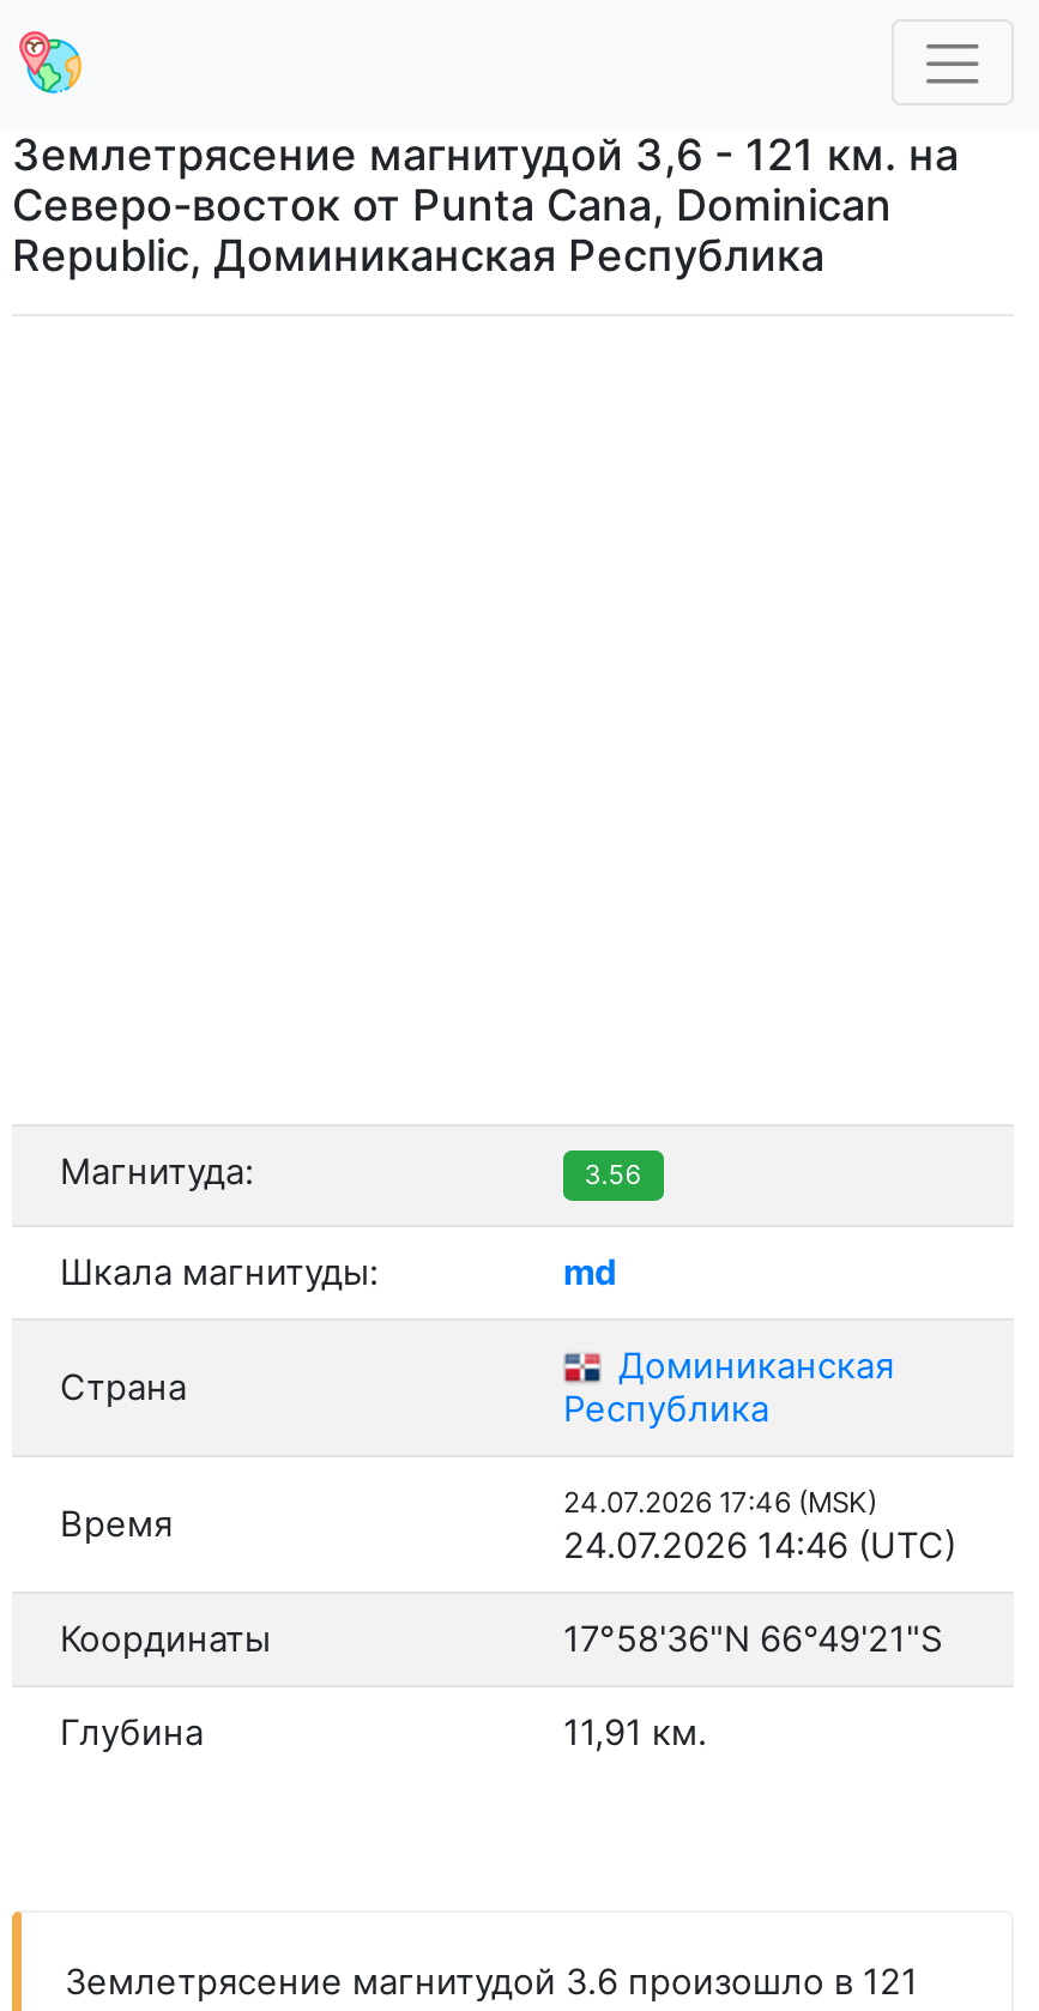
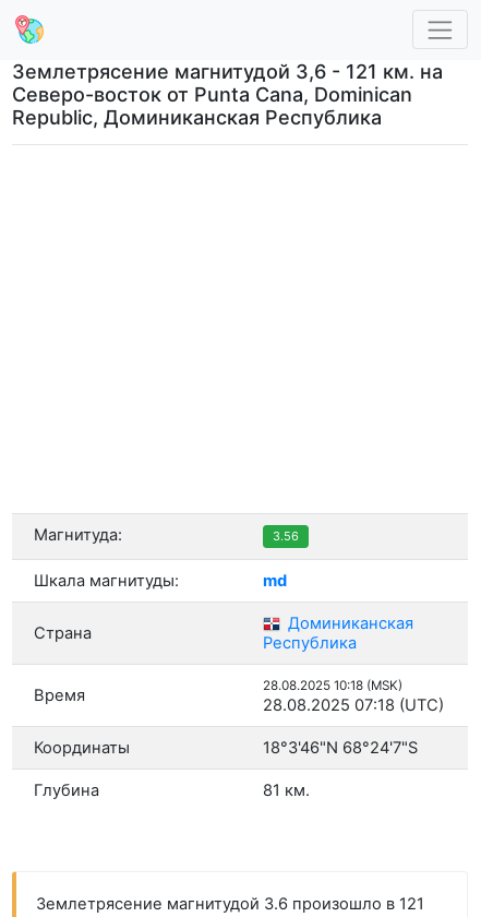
[563,1486,877,1520] 24.07.2026 17:46 (MSK) -> [263,678,402,693] 28.08.2025 10:18 (MSK)
[563,1525,956,1568] 24.07.2026 14:46 (UTC) -> [263,696,444,715] 28.08.2025 07:18 (UTC)
[563,1618,942,1661] 17°58'36"N 66°49'21"S -> [263,738,418,758] 18°3'46"N 68°24'7"S
[563,1712,707,1755] 11,91 км. -> [263,781,310,800] 81 км.

